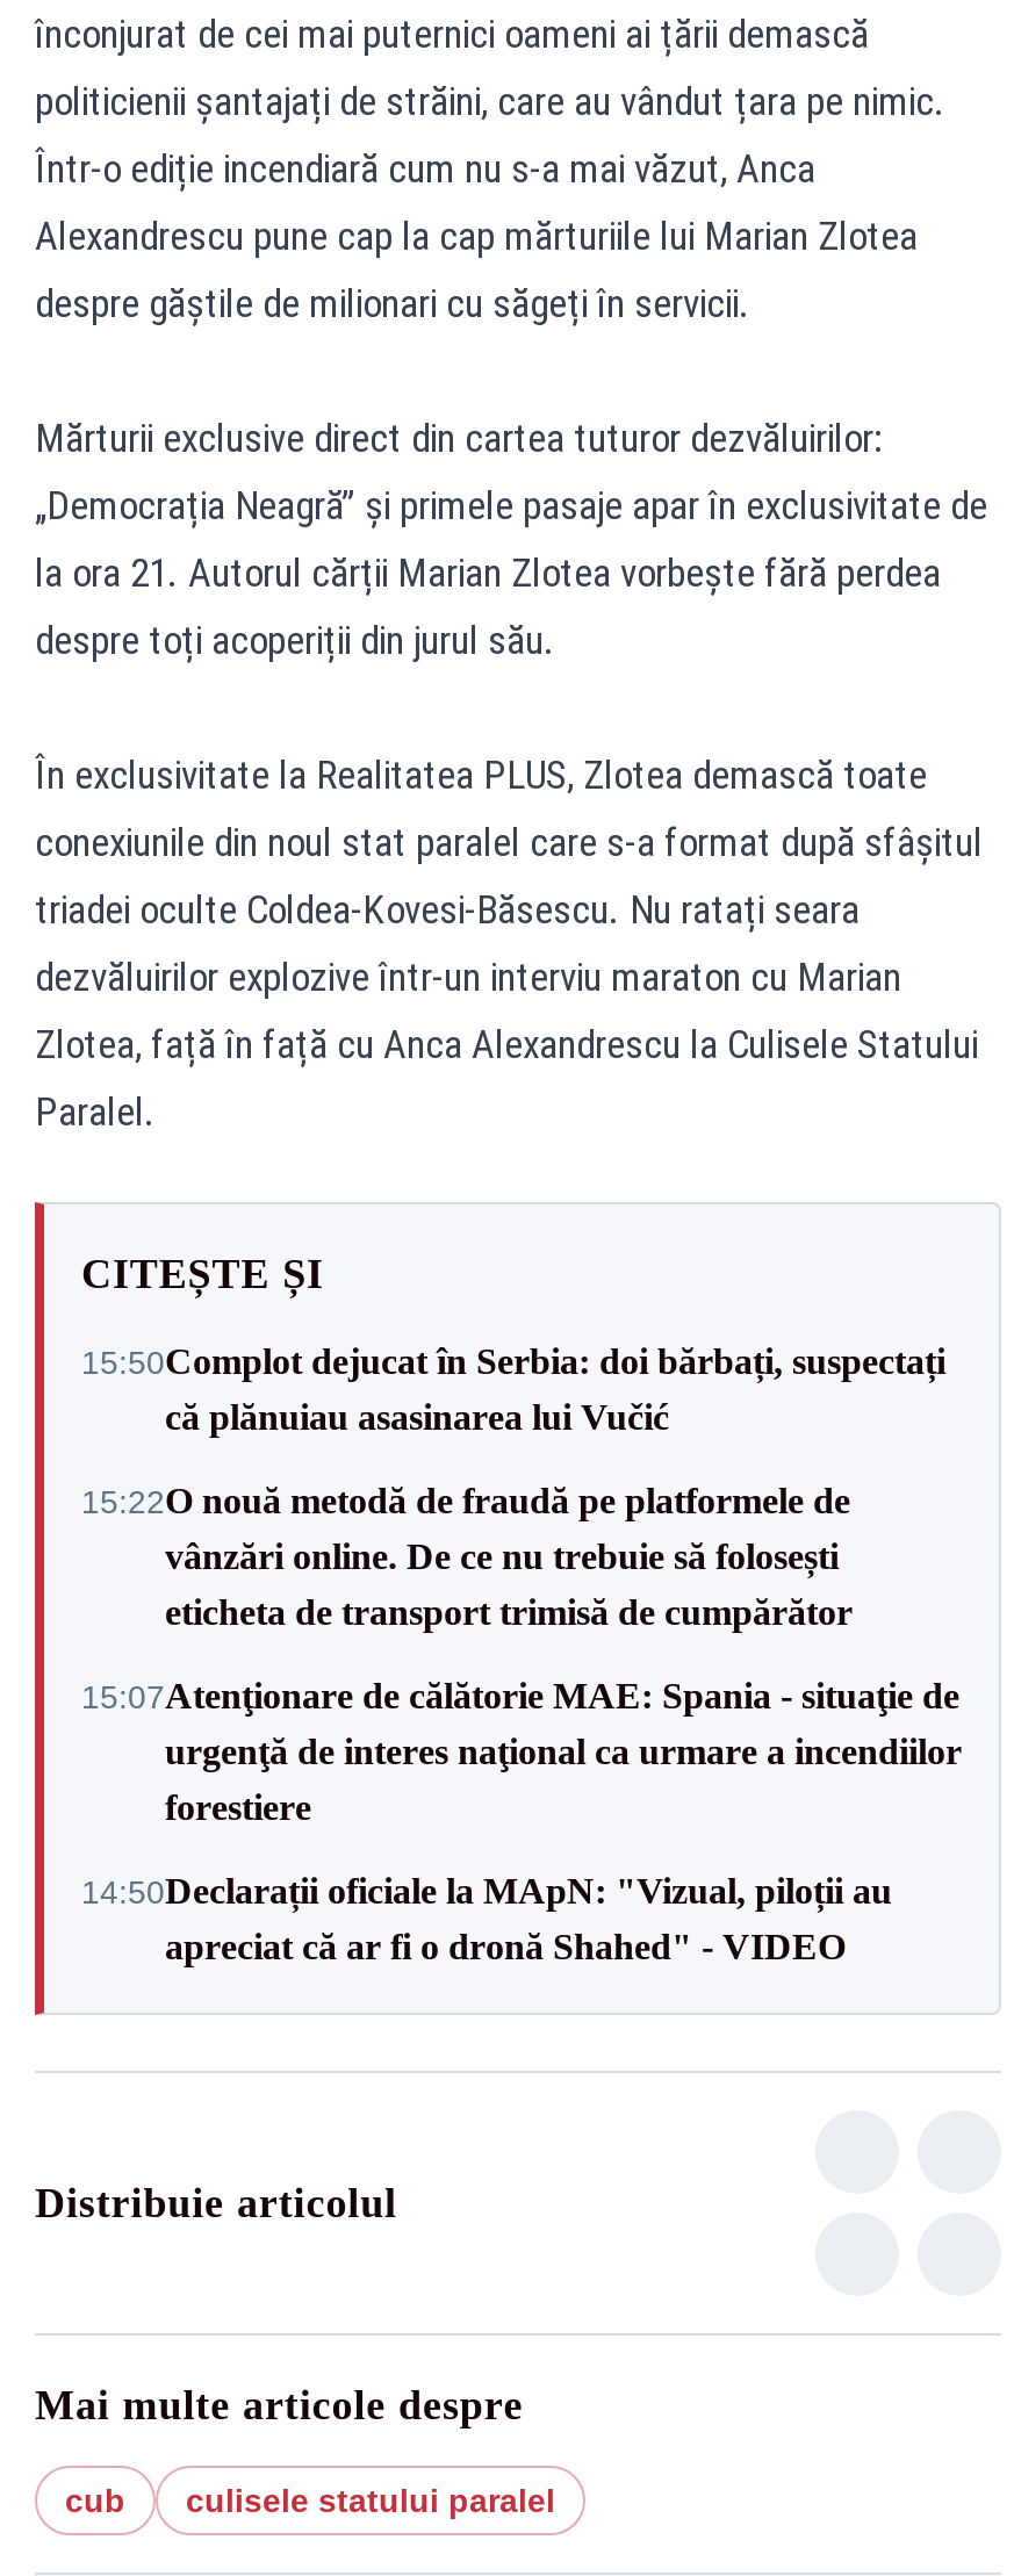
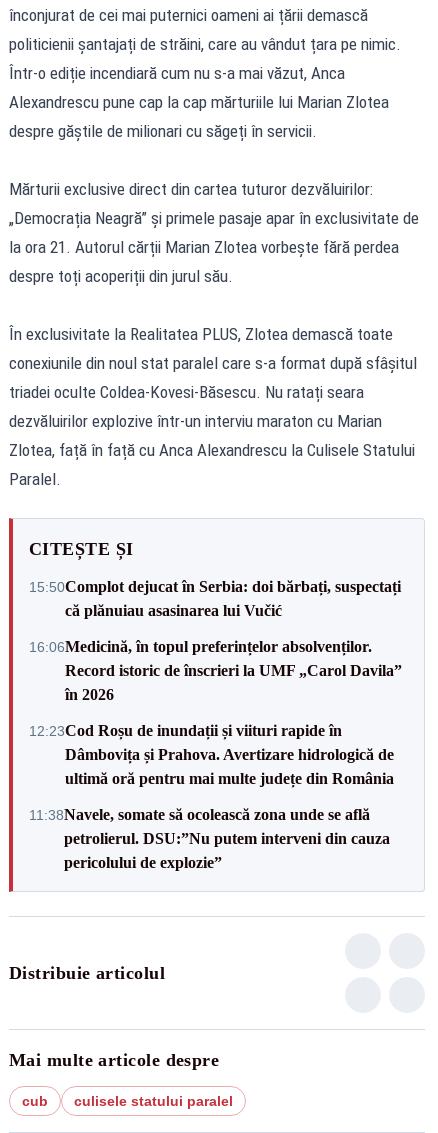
[81,1481,853,1632] 15:22O nouă metodă de fraudă pe platformele de | vânzări online. De ce nu trebuie să folosești | eticheta de transport trimisă de cumpărător -> [29,637,402,702] 16:06Medicină, în topul preferințelor absolvenților. | Record istoric de înscrieri la UMF „Carol Davila” | în 2026
[81,1676,962,1827] 15:07Atenţionare de călătorie MAE: Spania - situaţie de | urgenţă de interes naţional ca urmare a incendiilor | forestiere -> [29,721,394,786] 12:23Cod Roșu de inundații și viituri rapide în | Dâmbovița și Prahova. Avertizare hidrologică de | ultimă oră pentru mai multe județe din România
[81,1871,892,1966] 14:50Declarații oficiale la MApN: "Vizual, piloții au | apreciat că ar fi o dronă Shahed" - VIDEO -> [29,805,390,870] 11:38Navele, somate să ocolească zona unde se află | petrolierul. DSU:”Nu putem interveni din cauza | pericolului de explozie”

